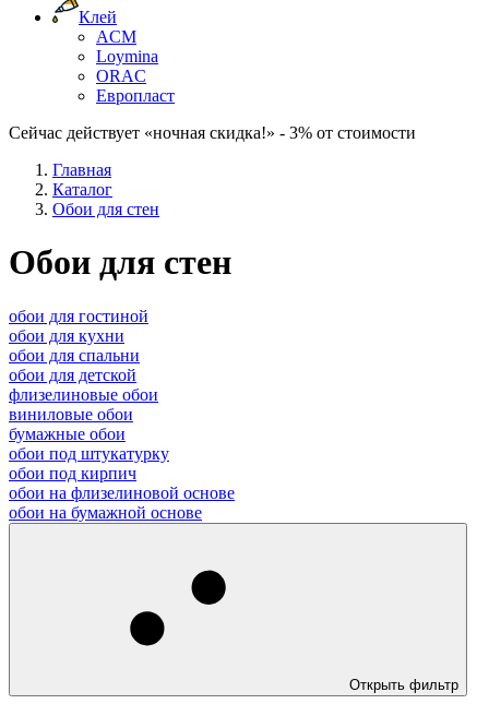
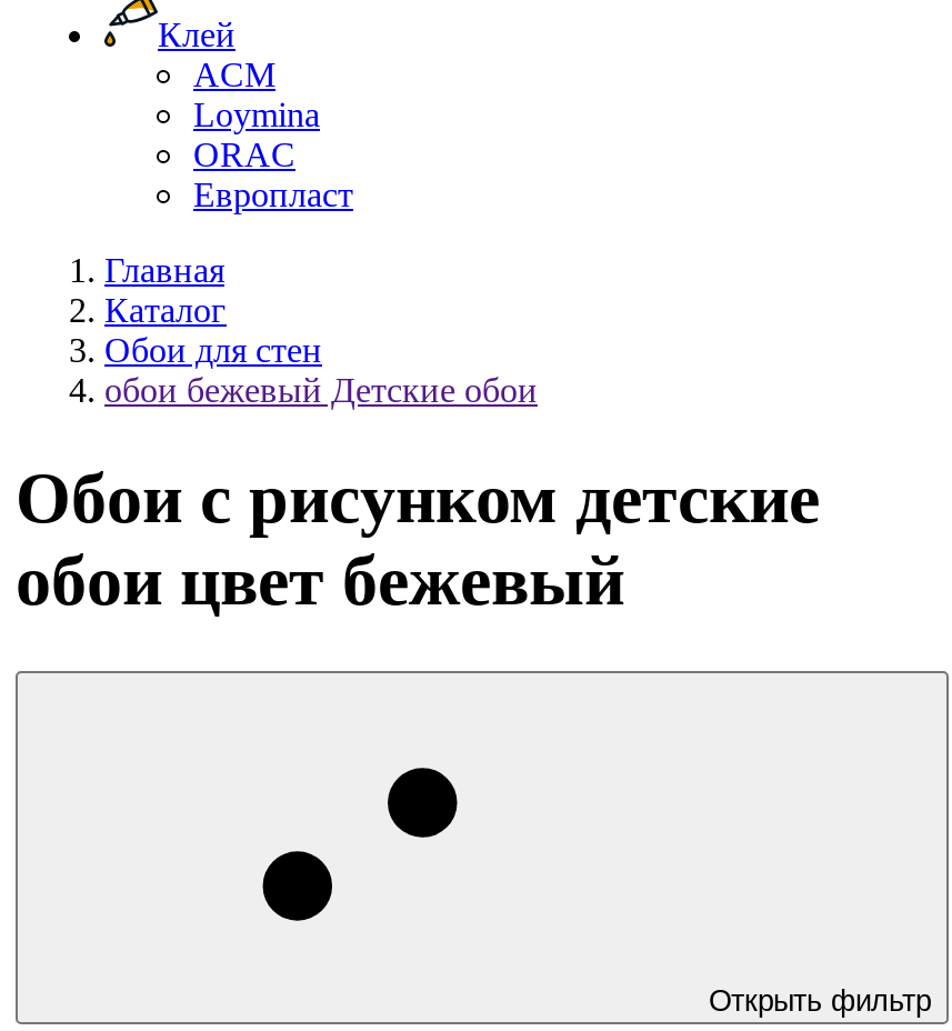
[9,123,416,142] Сейчас действует «ночная скидка!» - 3% от стоимости -> none
[9,243,231,282] Обои для стен -> [104,371,538,409] обои бежевый Детские обои
[9,307,235,522] обои для гостиной | обои для кухни | обои для спальни | обои для детской | флизелиновые обои | виниловые обои | бумажные обои | обои под штукатурку | обои под кирпич | обои на флизелиновой основе | обои на бумажной основе -> [16,459,820,621] Обои с рисунком детские | обои цвет бежевый

